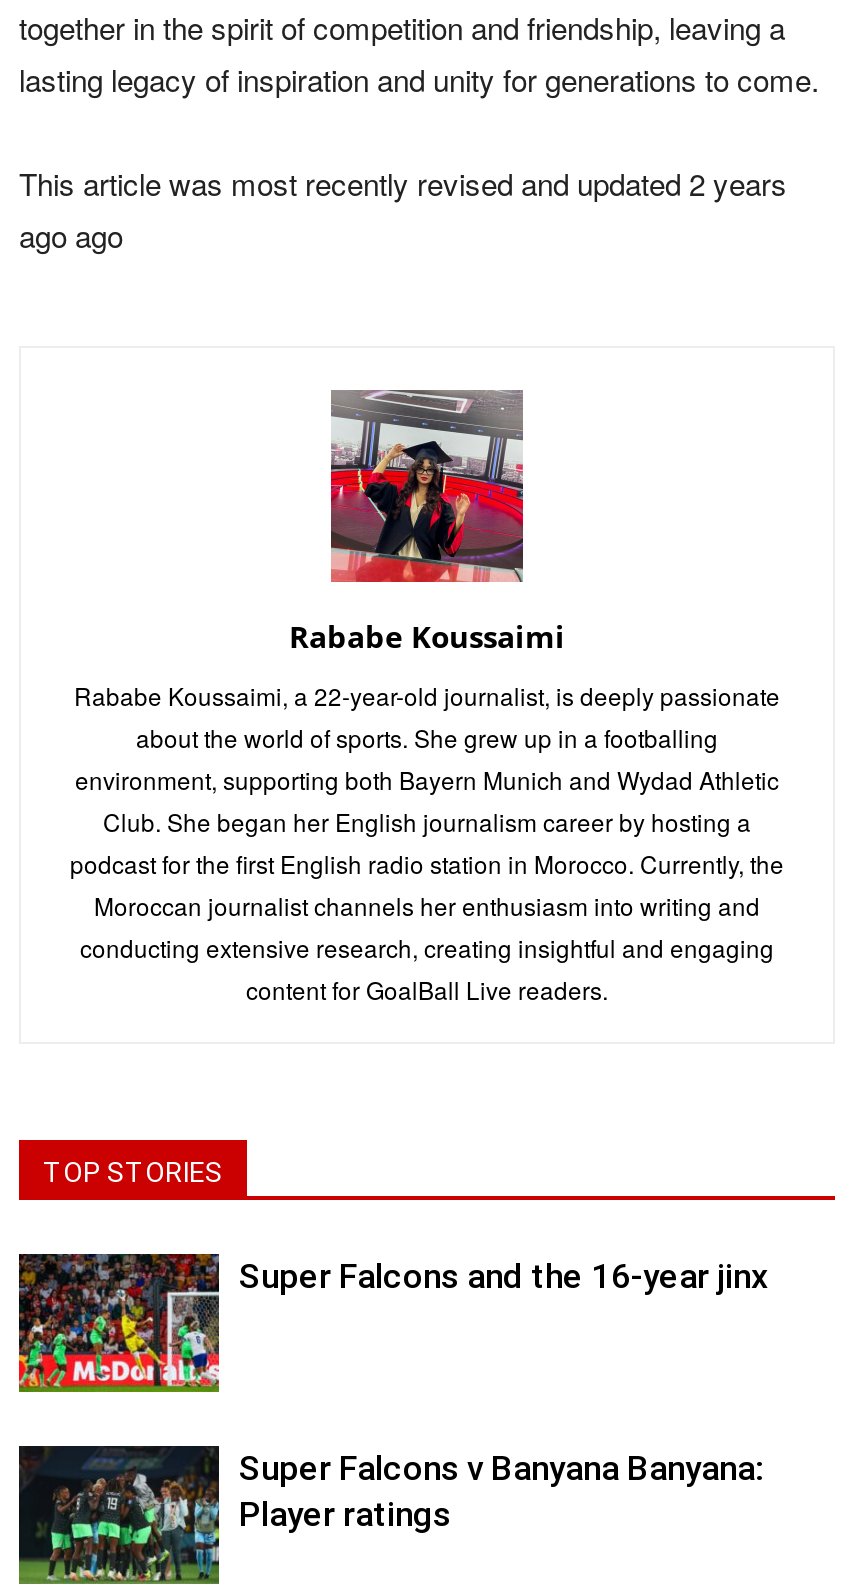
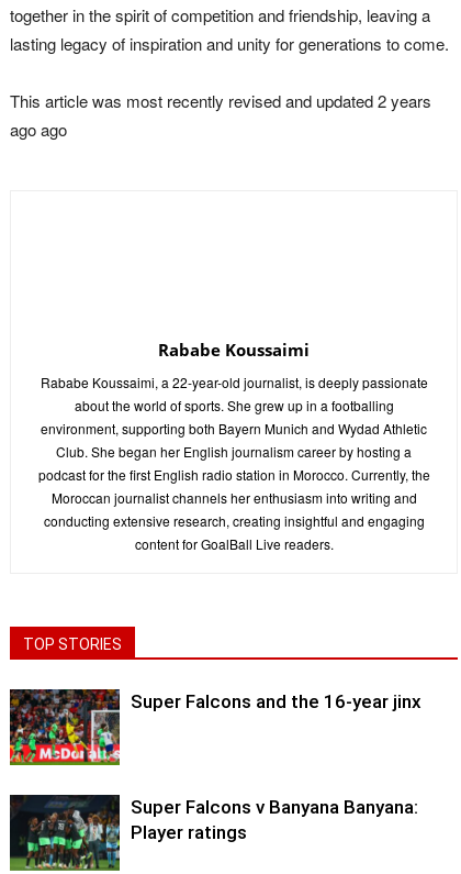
[329,388,525,584] [image] -> none

